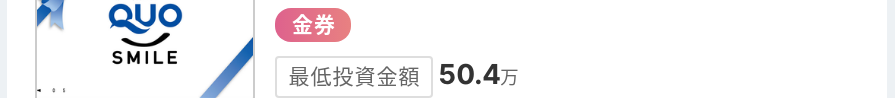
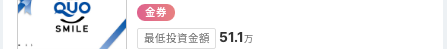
[288,58,518,90] 最低投資金額 50.4万 -> [144,29,253,45] 最低投資金額 51.1万

